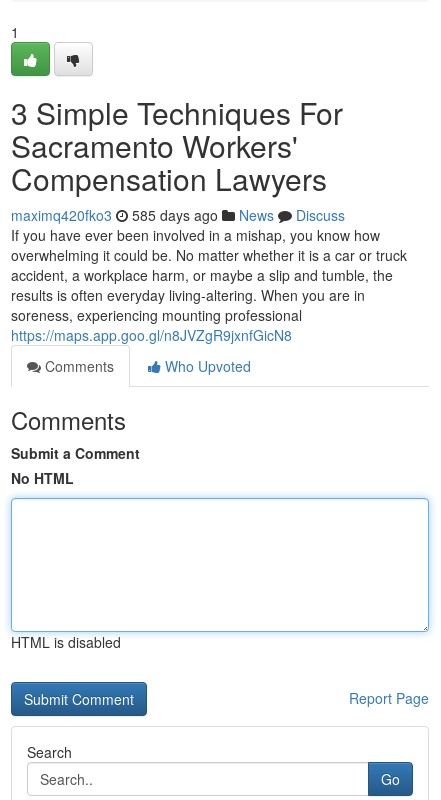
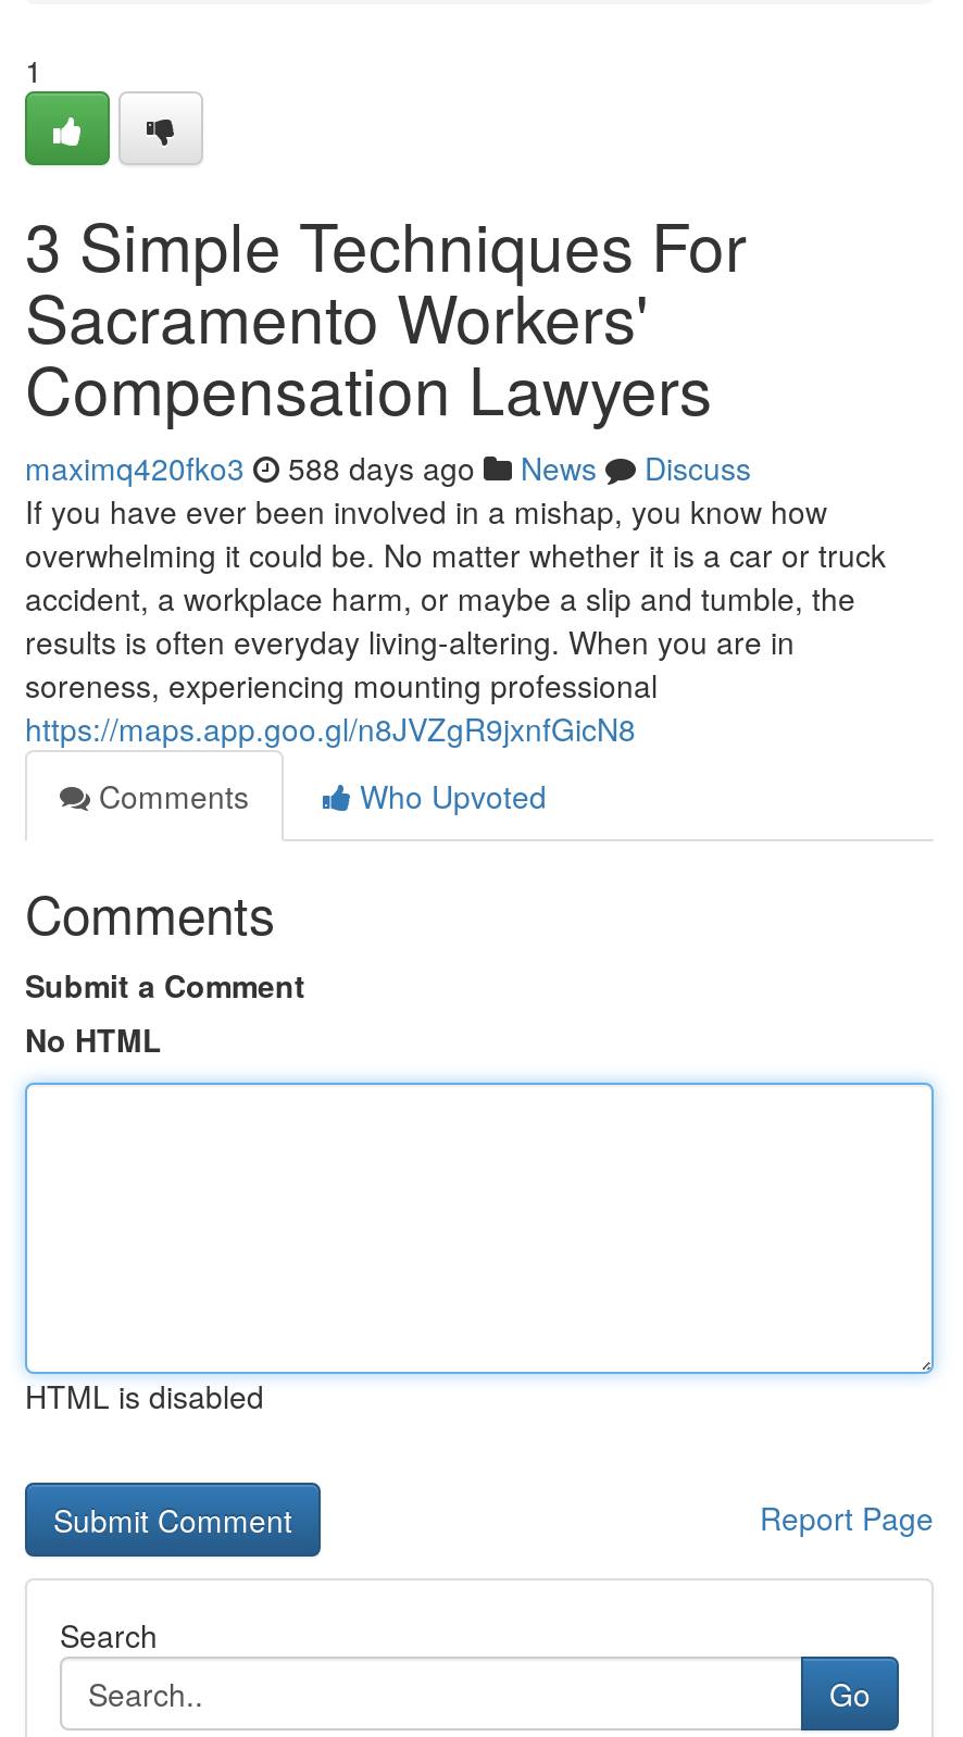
[11,205,345,225] maximq420fko3 585 days ago News Discuss -> [25,446,751,489] maximq420fko3 588 days ago News Discuss

